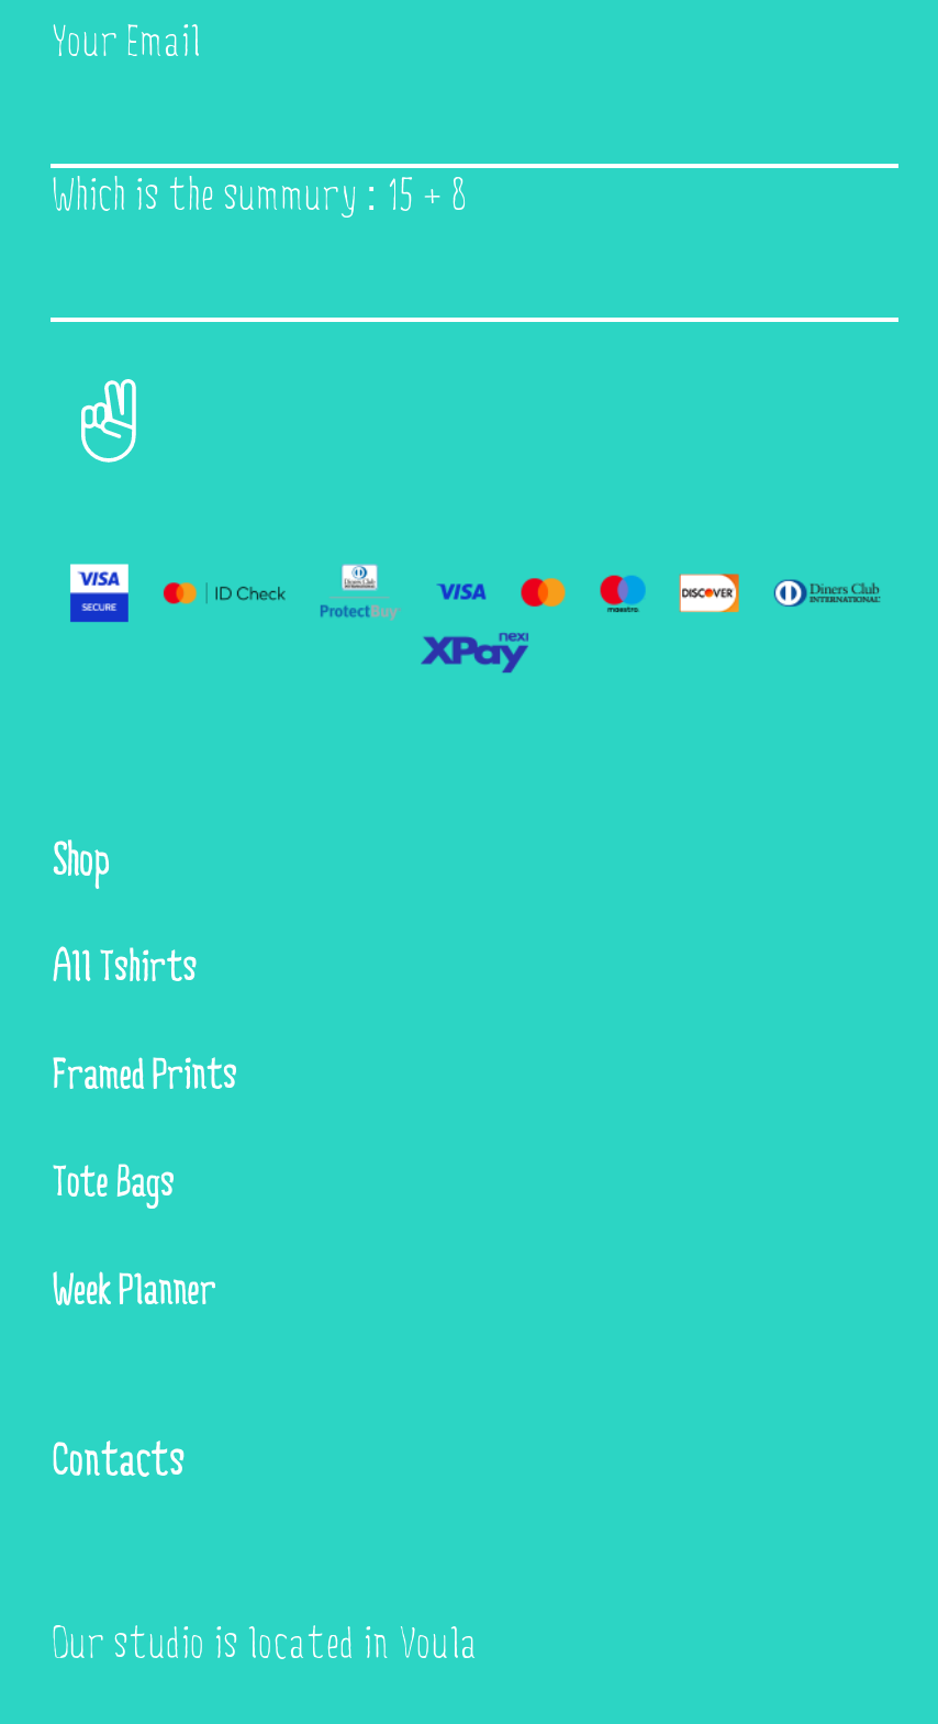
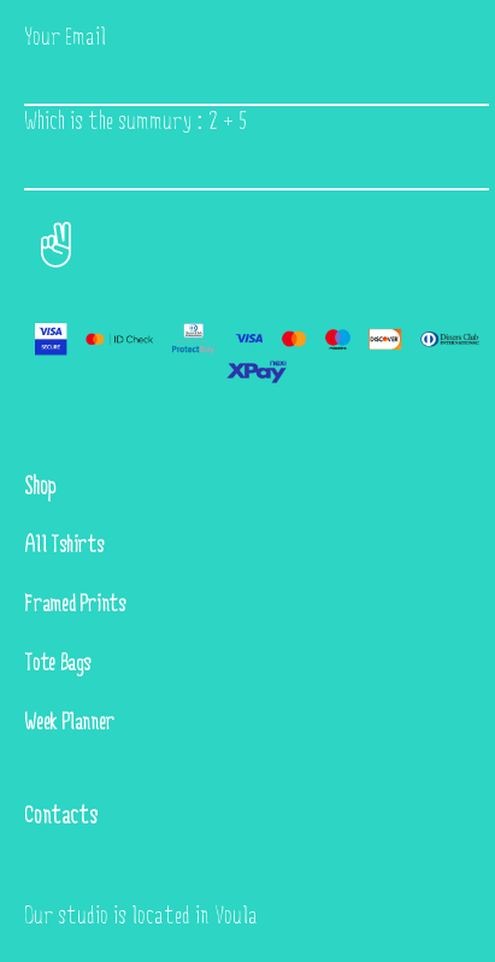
[51,176,467,220] Which is the summury : 15 + 8 -> [25,110,247,134] Which is the summury : 2 + 5

